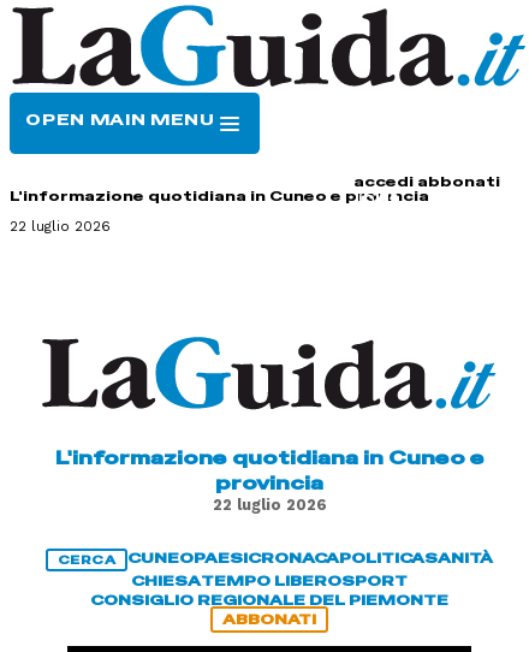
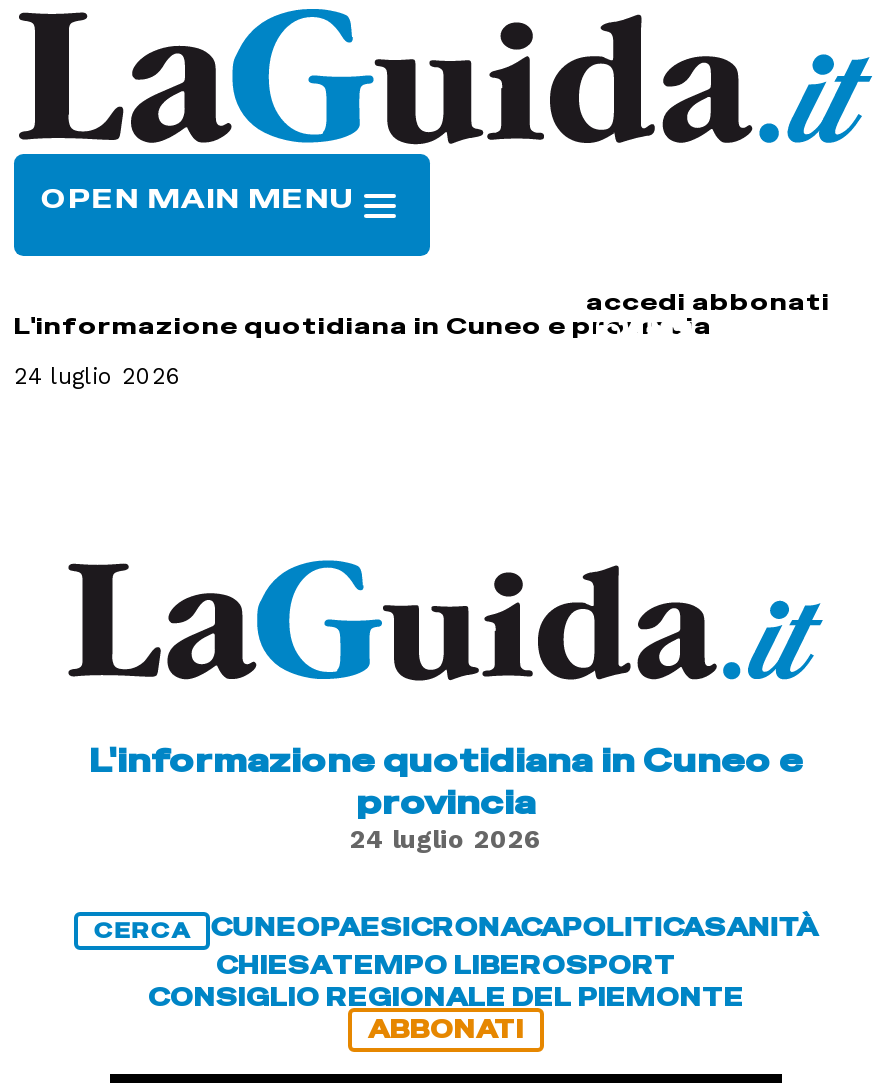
[10,218,111,235] 22 luglio 2026 -> [14,362,182,390] 24 luglio 2026
[212,495,326,513] 22 luglio 2026 -> [350,824,542,854] 24 luglio 2026

